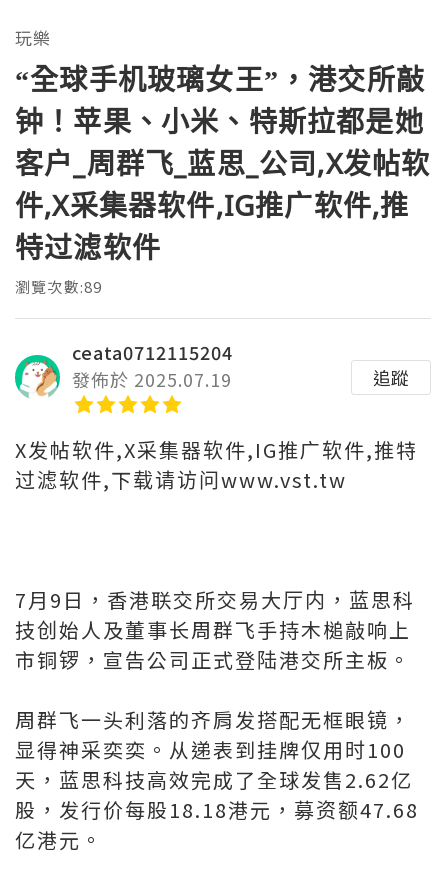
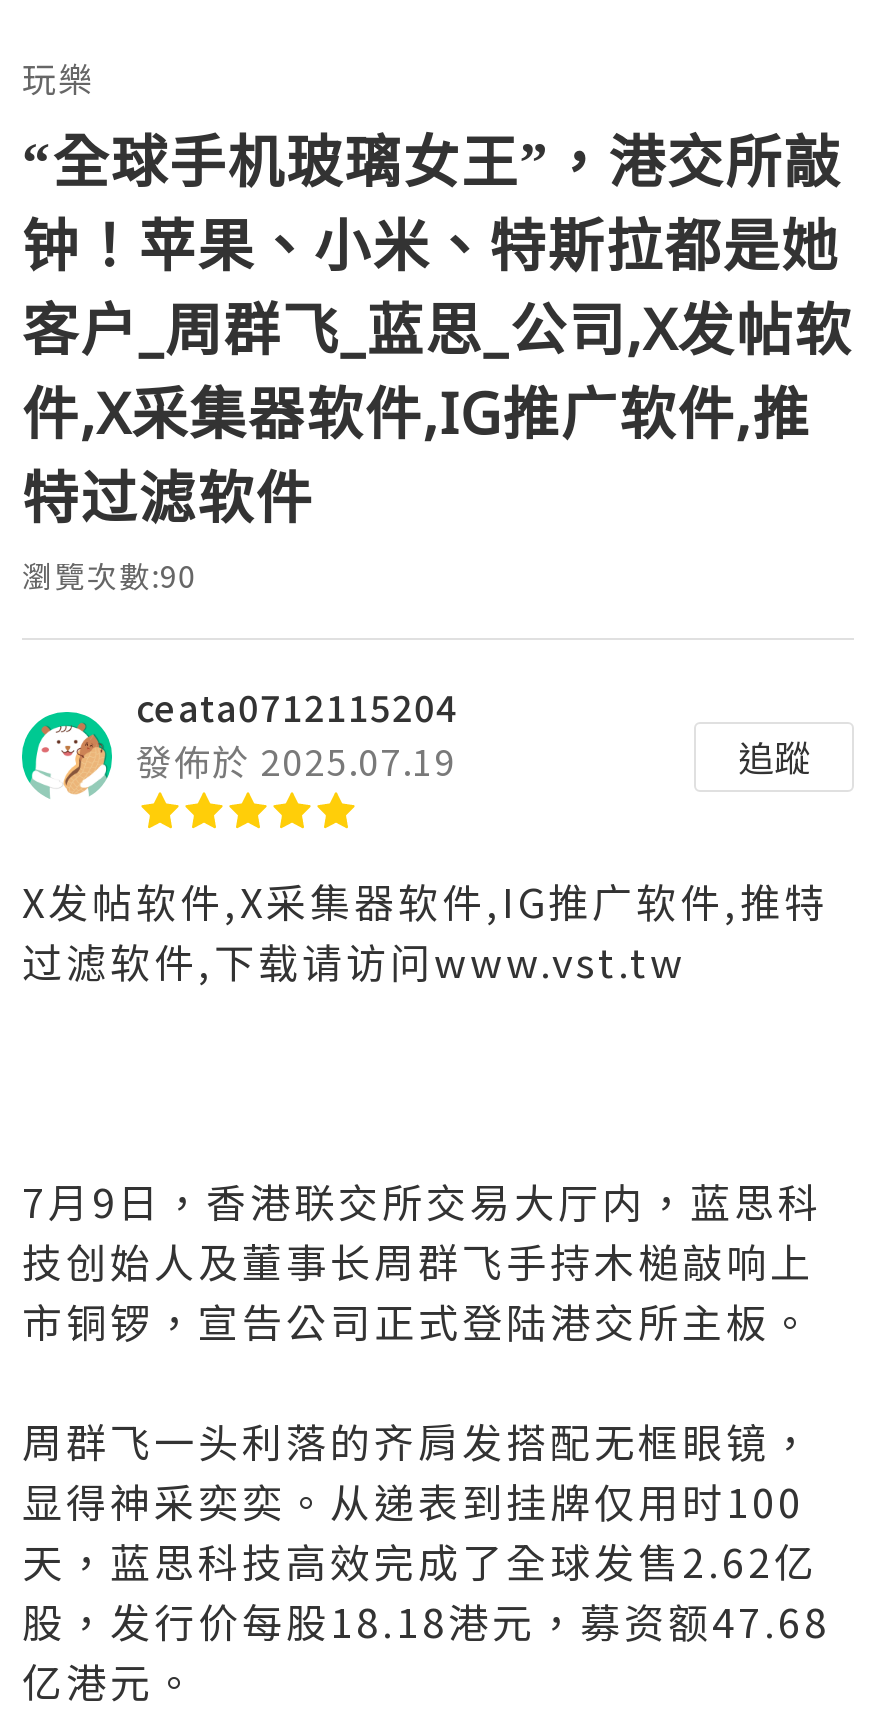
[15,276,102,297] 瀏覽次數:89 -> [22,554,197,596] 瀏覽次數:90

